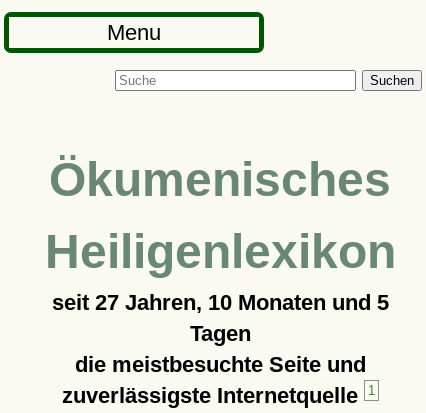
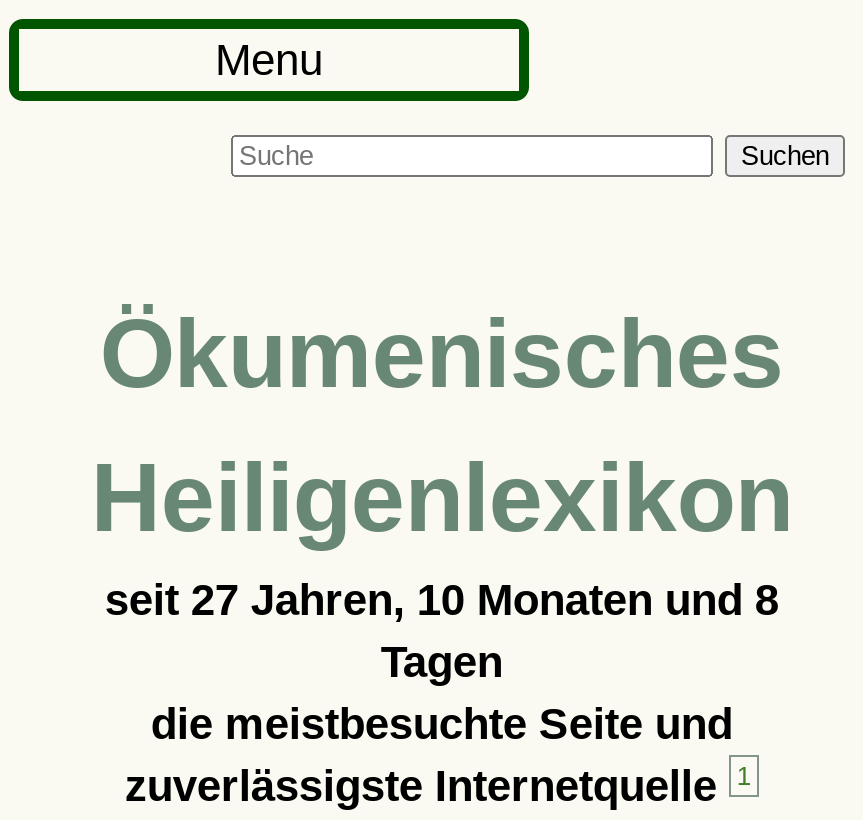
[52,290,389,315] seit 27 Jahren, 10 Monaten und 5 -> [105,575,779,625] seit 27 Jahren, 10 Monaten und 8

